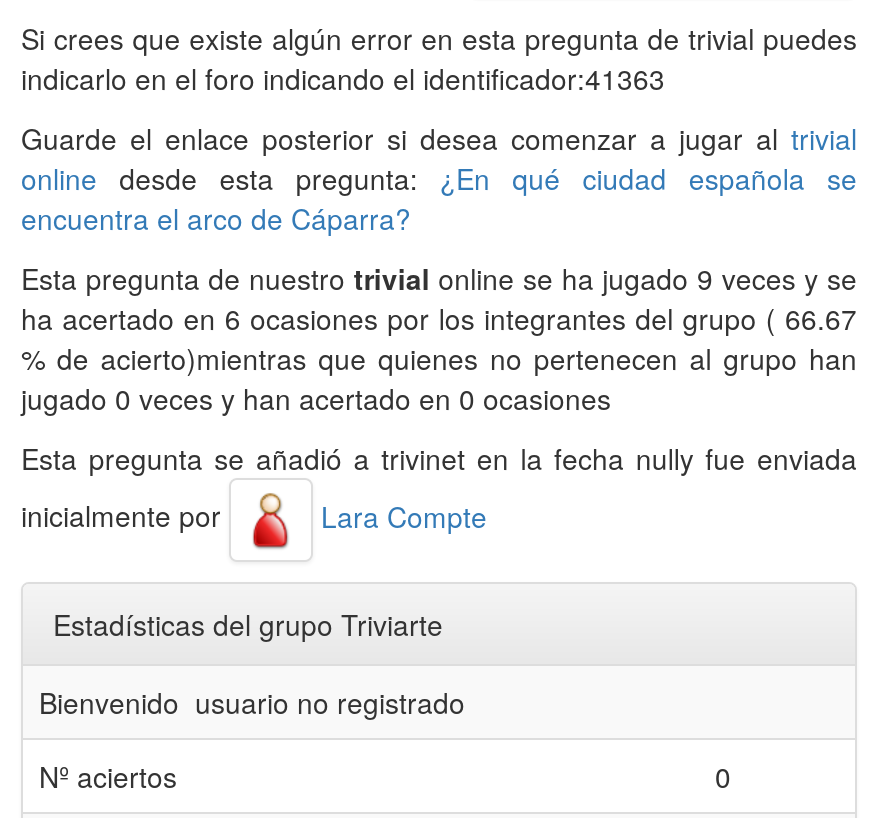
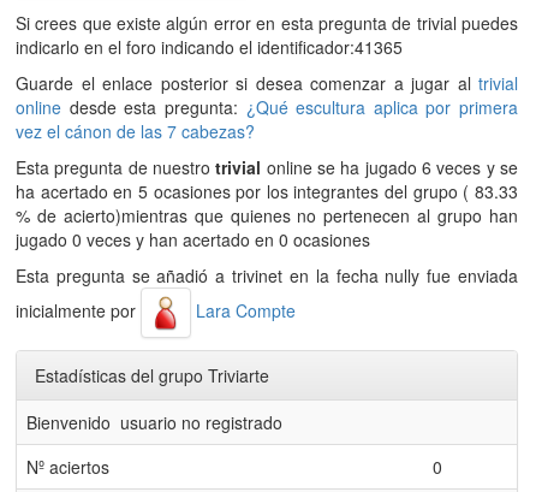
[21,58,665,98] indicarlo en el foro indicando el identificador:41363 -> [16,35,403,59] indicarlo en el foro indicando el identificador:41365
[21,158,857,238] online desde esta pregunta: ¿En qué ciudad española se | encuentra el arco de Cáparra? -> [16,95,518,143] online desde esta pregunta: ¿Qué escultura aplica por primera | vez el cánon de las 7 cabezas?
[21,258,857,338] Esta pregunta de nuestro trivial online se ha jugado 9 veces y se | ha acertado en 6 ocasiones por los integrantes del grupo ( 66.67 -> [16,155,518,203] Esta pregunta de nuestro trivial online se ha jugado 6 veces y se | ha acertado en 5 ocasiones por los integrantes del grupo ( 83.33

